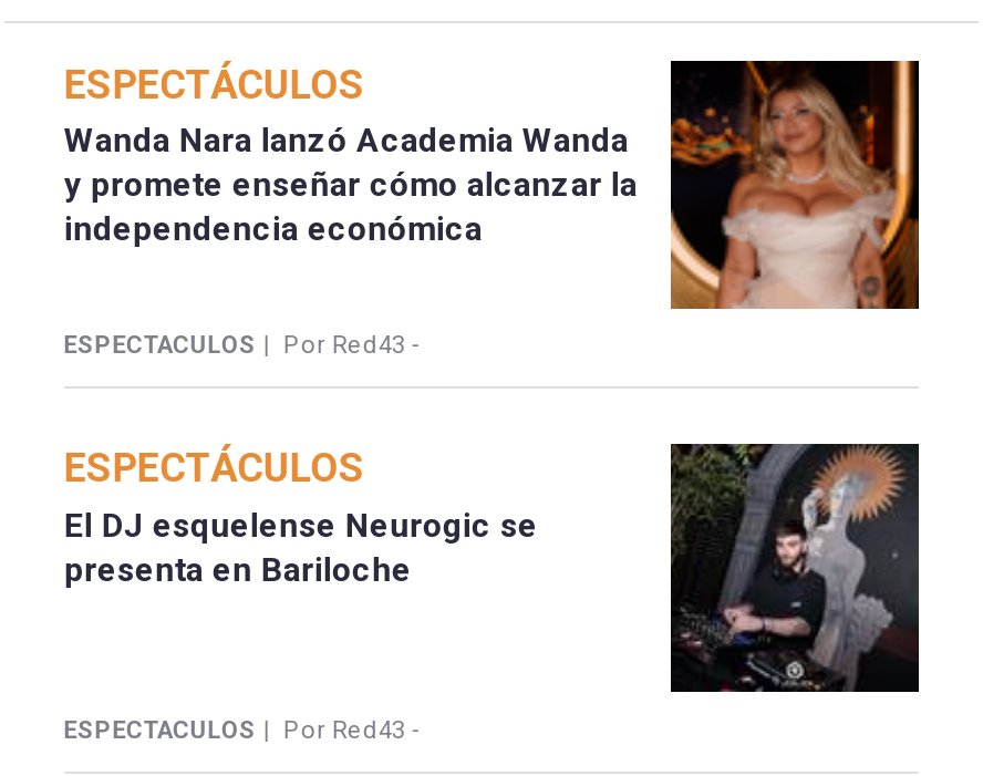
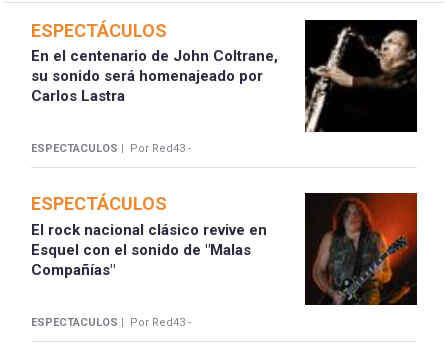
[64,59,921,311] [image] | Wanda Nara lanzó Academia Wanda | y promete enseñar cómo alcanzar la | independencia económica -> [31,19,418,133] [image] | En el centenario de John Coltrane, | su sonido será homenajeado por | Carlos Lastra
[671,442,921,692] [image] -> [306,192,418,305] [image]
[64,505,538,590] El DJ esquelense Neurogic se | presenta en Bariloche -> [31,221,267,279] El rock nacional clásico revive en | Esquel con el sonido de "Malas | Compañías"

